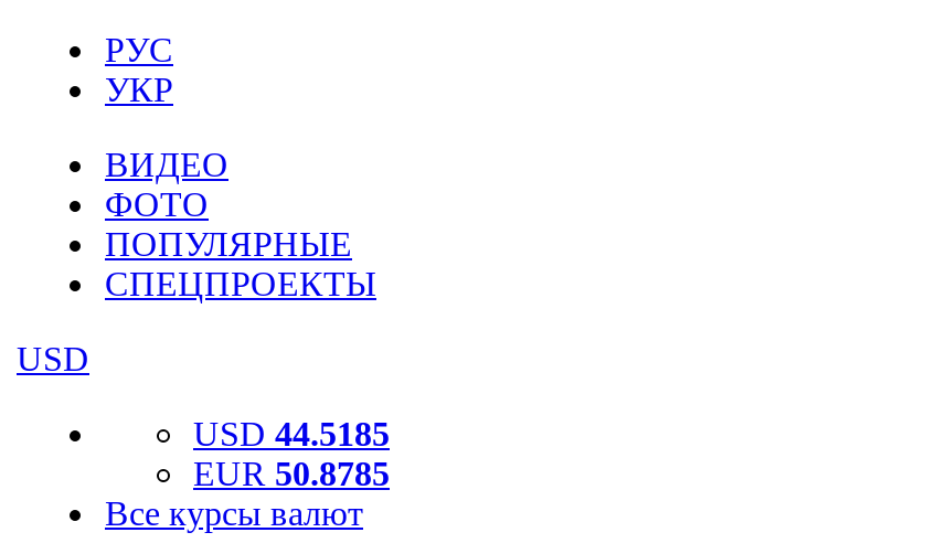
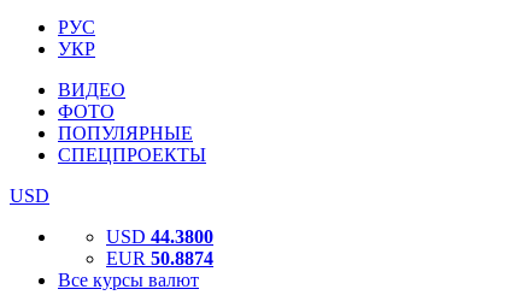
[193,415,390,453] USD 44.5185 -> [106,226,213,247] USD 44.3800
[193,455,390,492] EUR 50.8785 -> [106,248,213,268] EUR 50.8874

